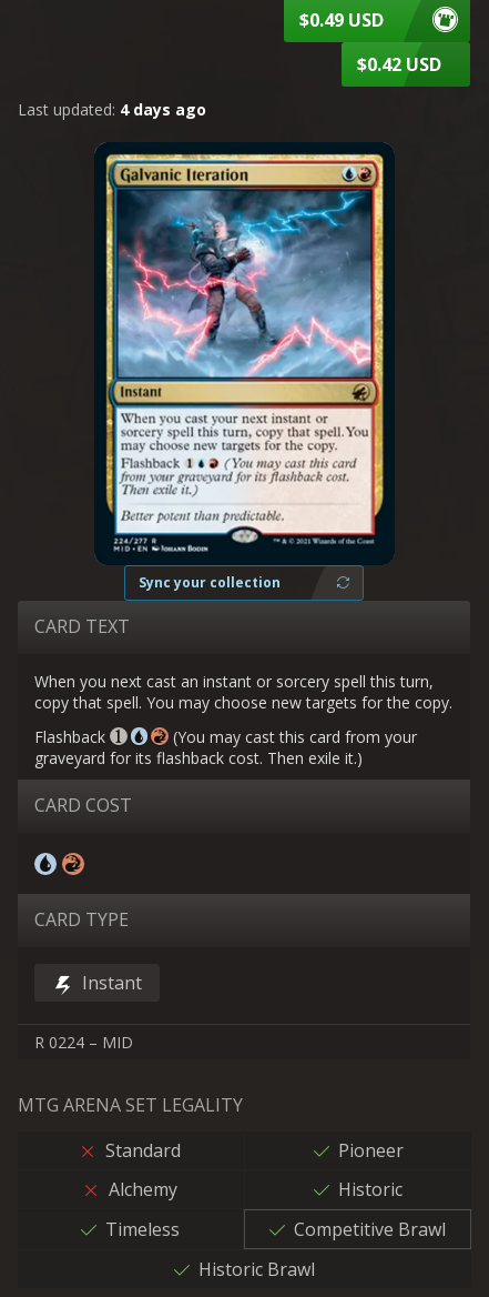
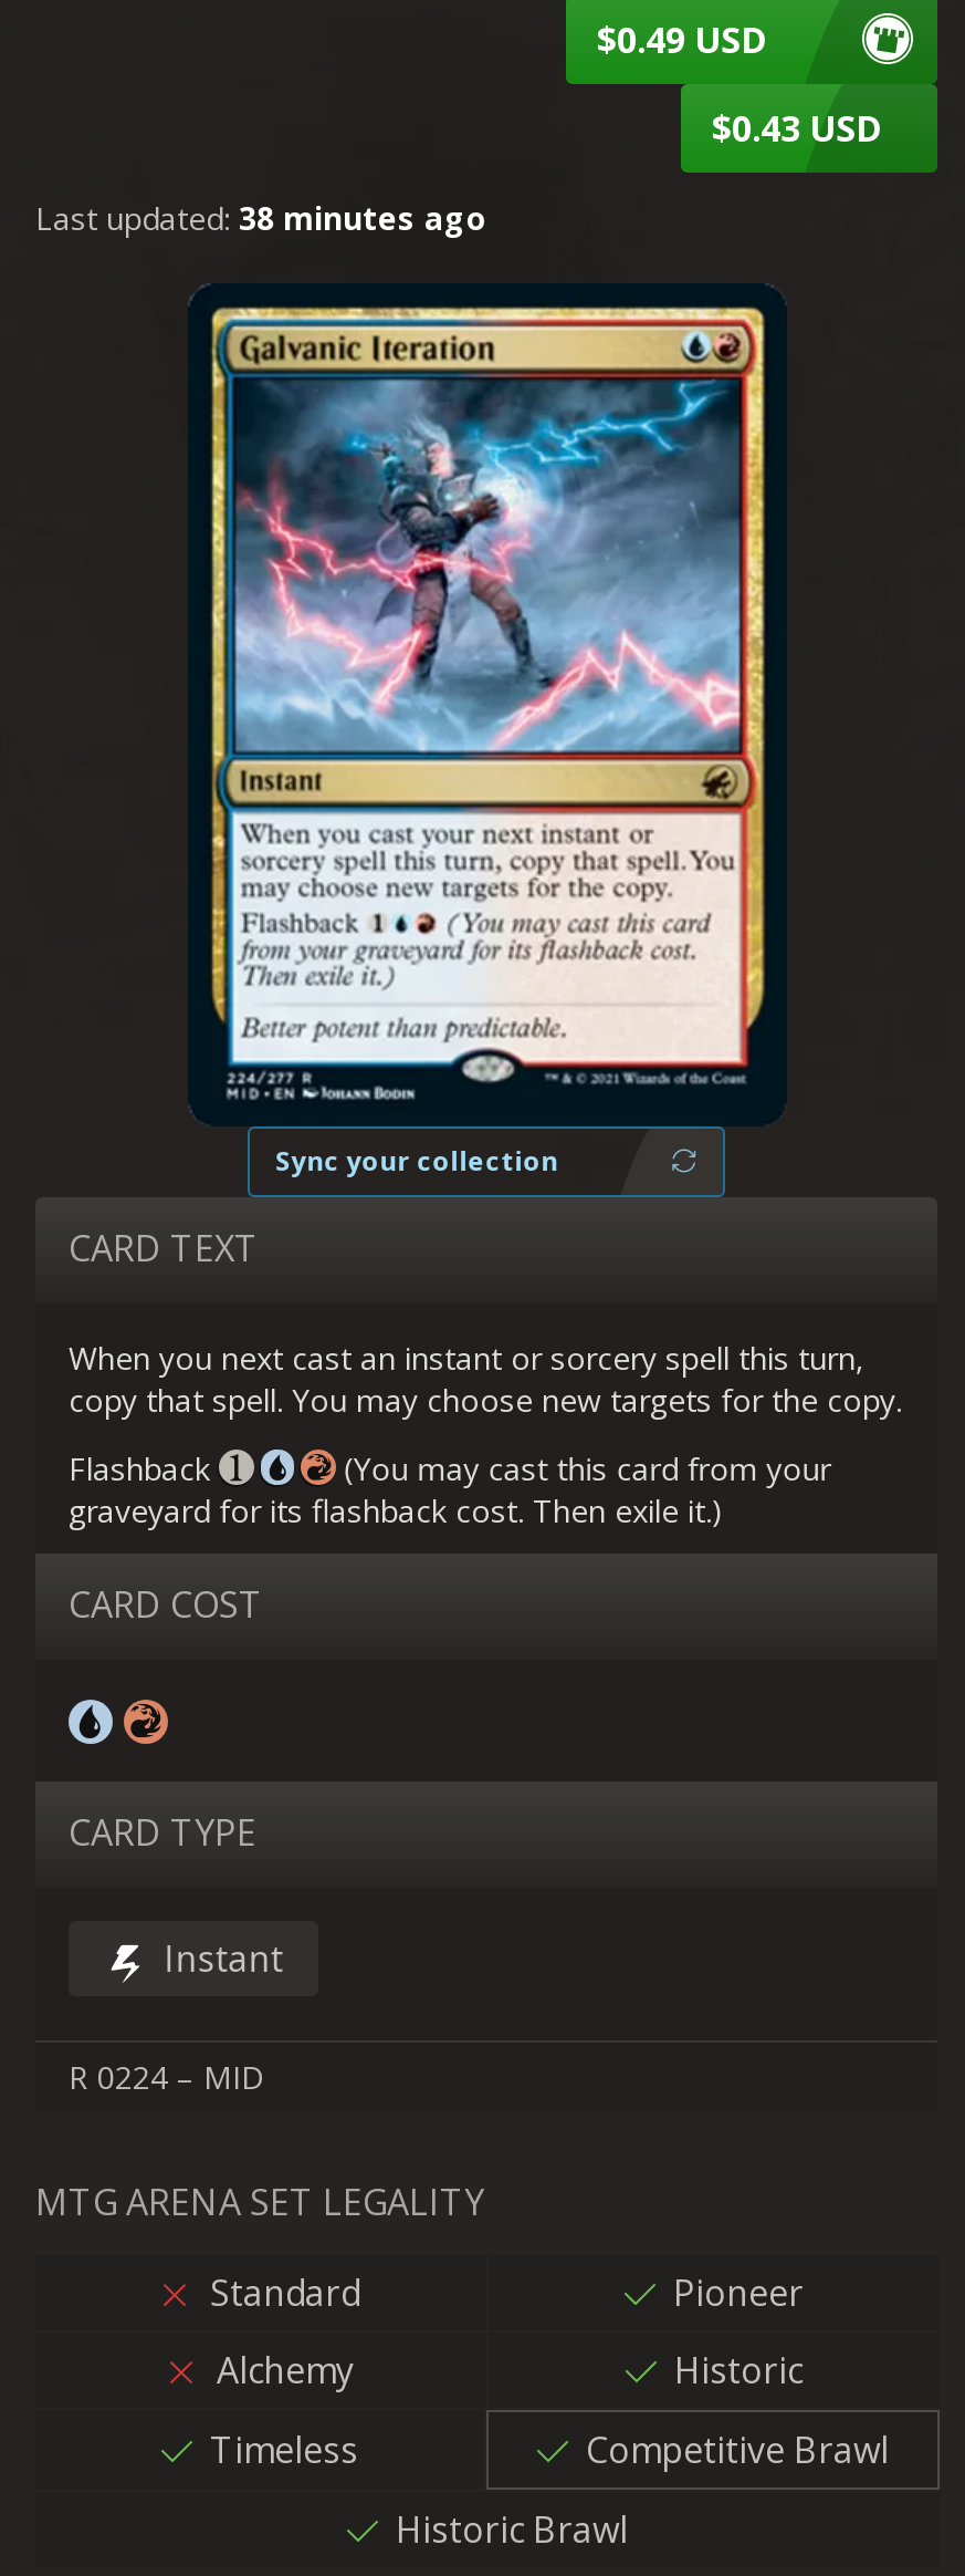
[357,52,441,77] $0.42 USD -> [712,104,880,153] $0.43 USD
[18,99,206,120] Last updated: 4 days ago -> [35,197,486,239] Last updated: 38 minutes ago

